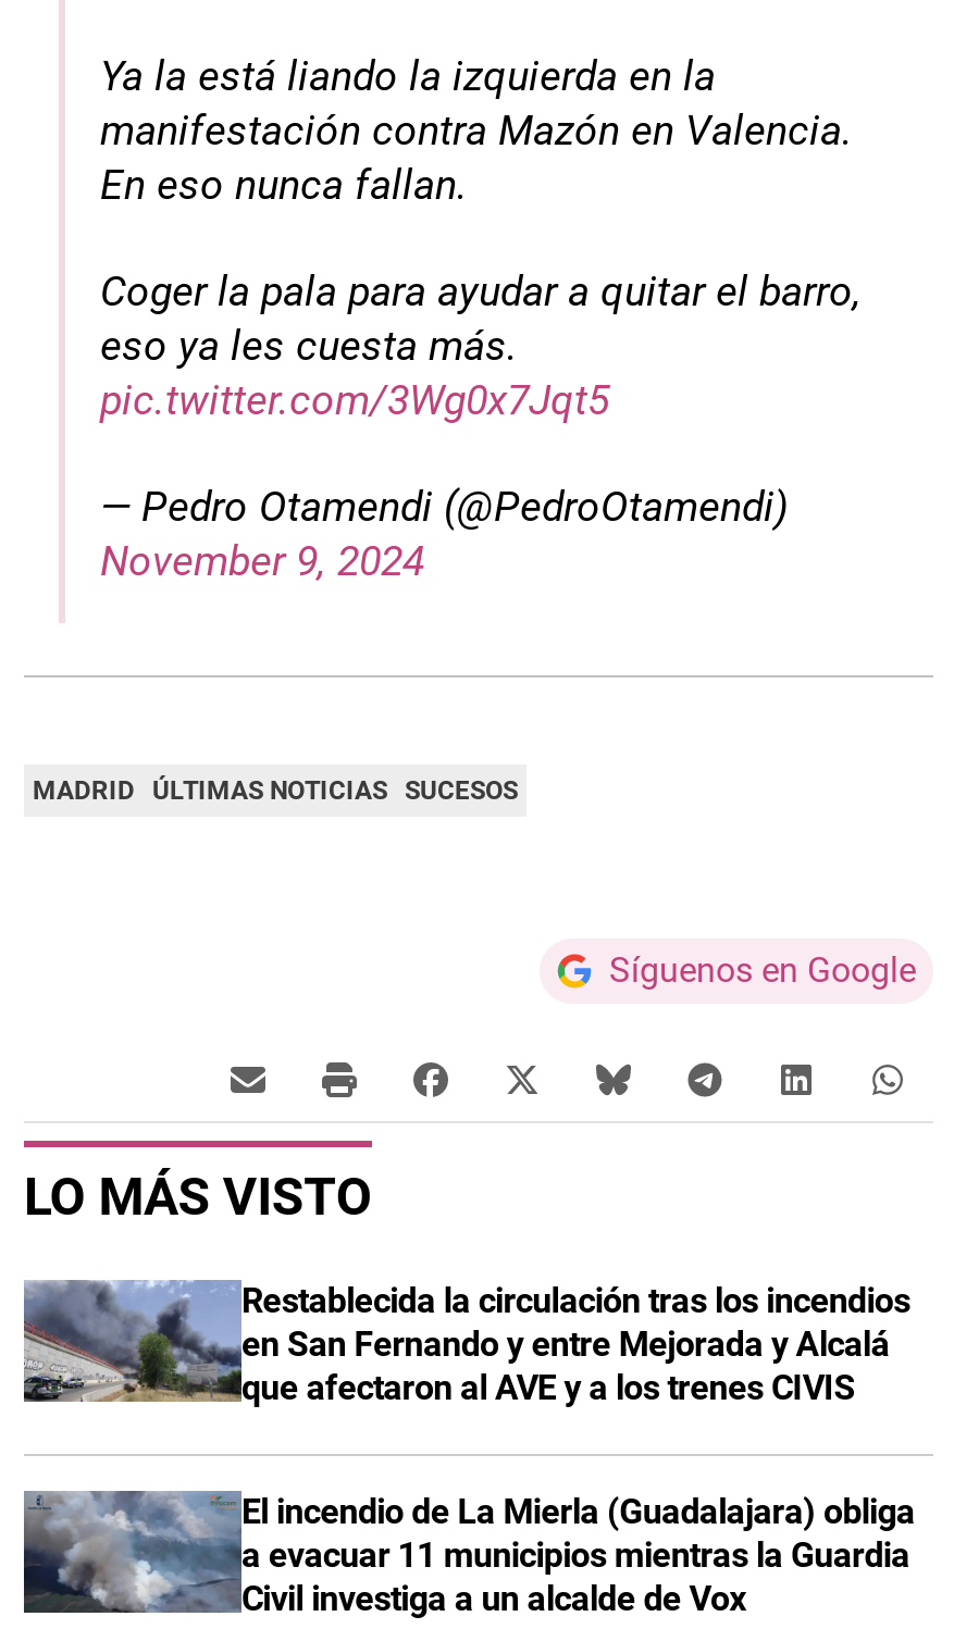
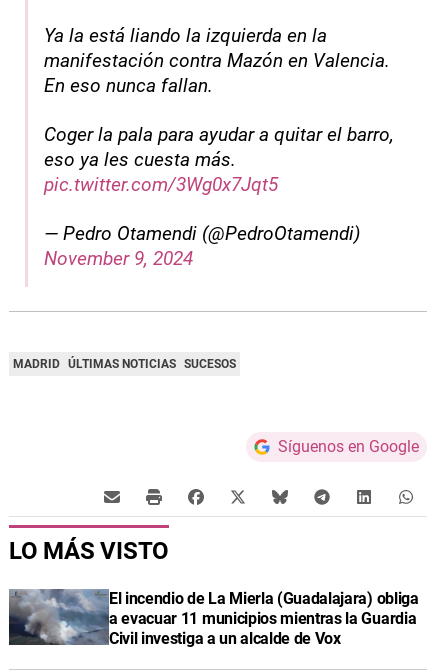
[22,1279,910,1408] [image] | Restablecida la circulación tras los incendios | en San Fernando y entre Mejorada y Alcalá | que afectaron al AVE y a los trenes CIVIS -> none

